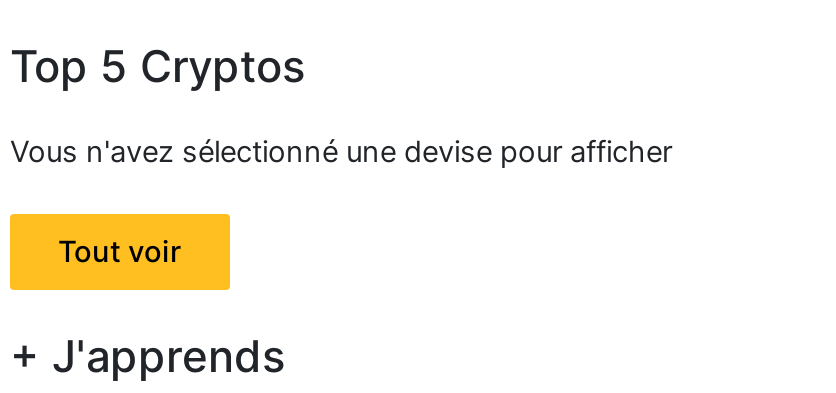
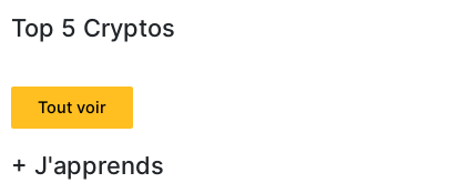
[10,134,672,170] Vous n'avez sélectionné une devise pour afficher -> none

